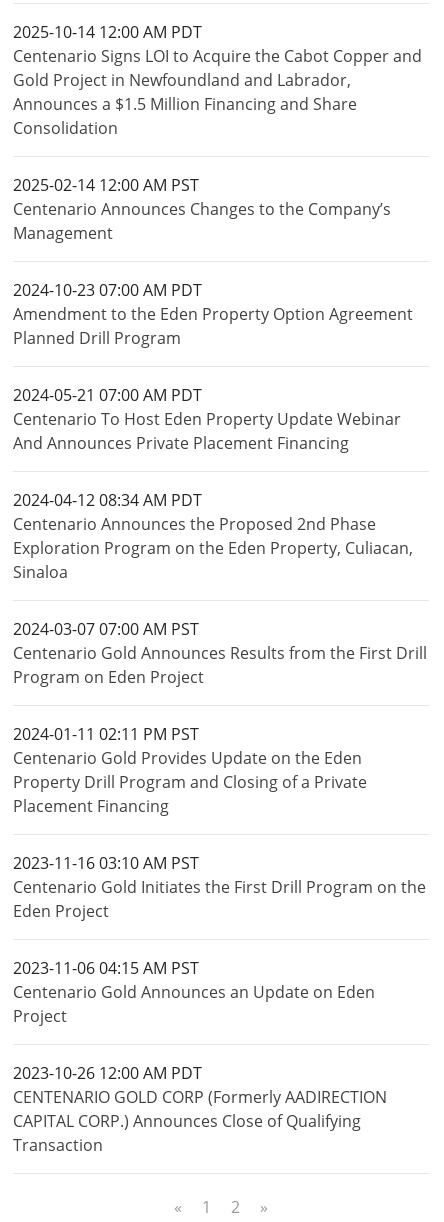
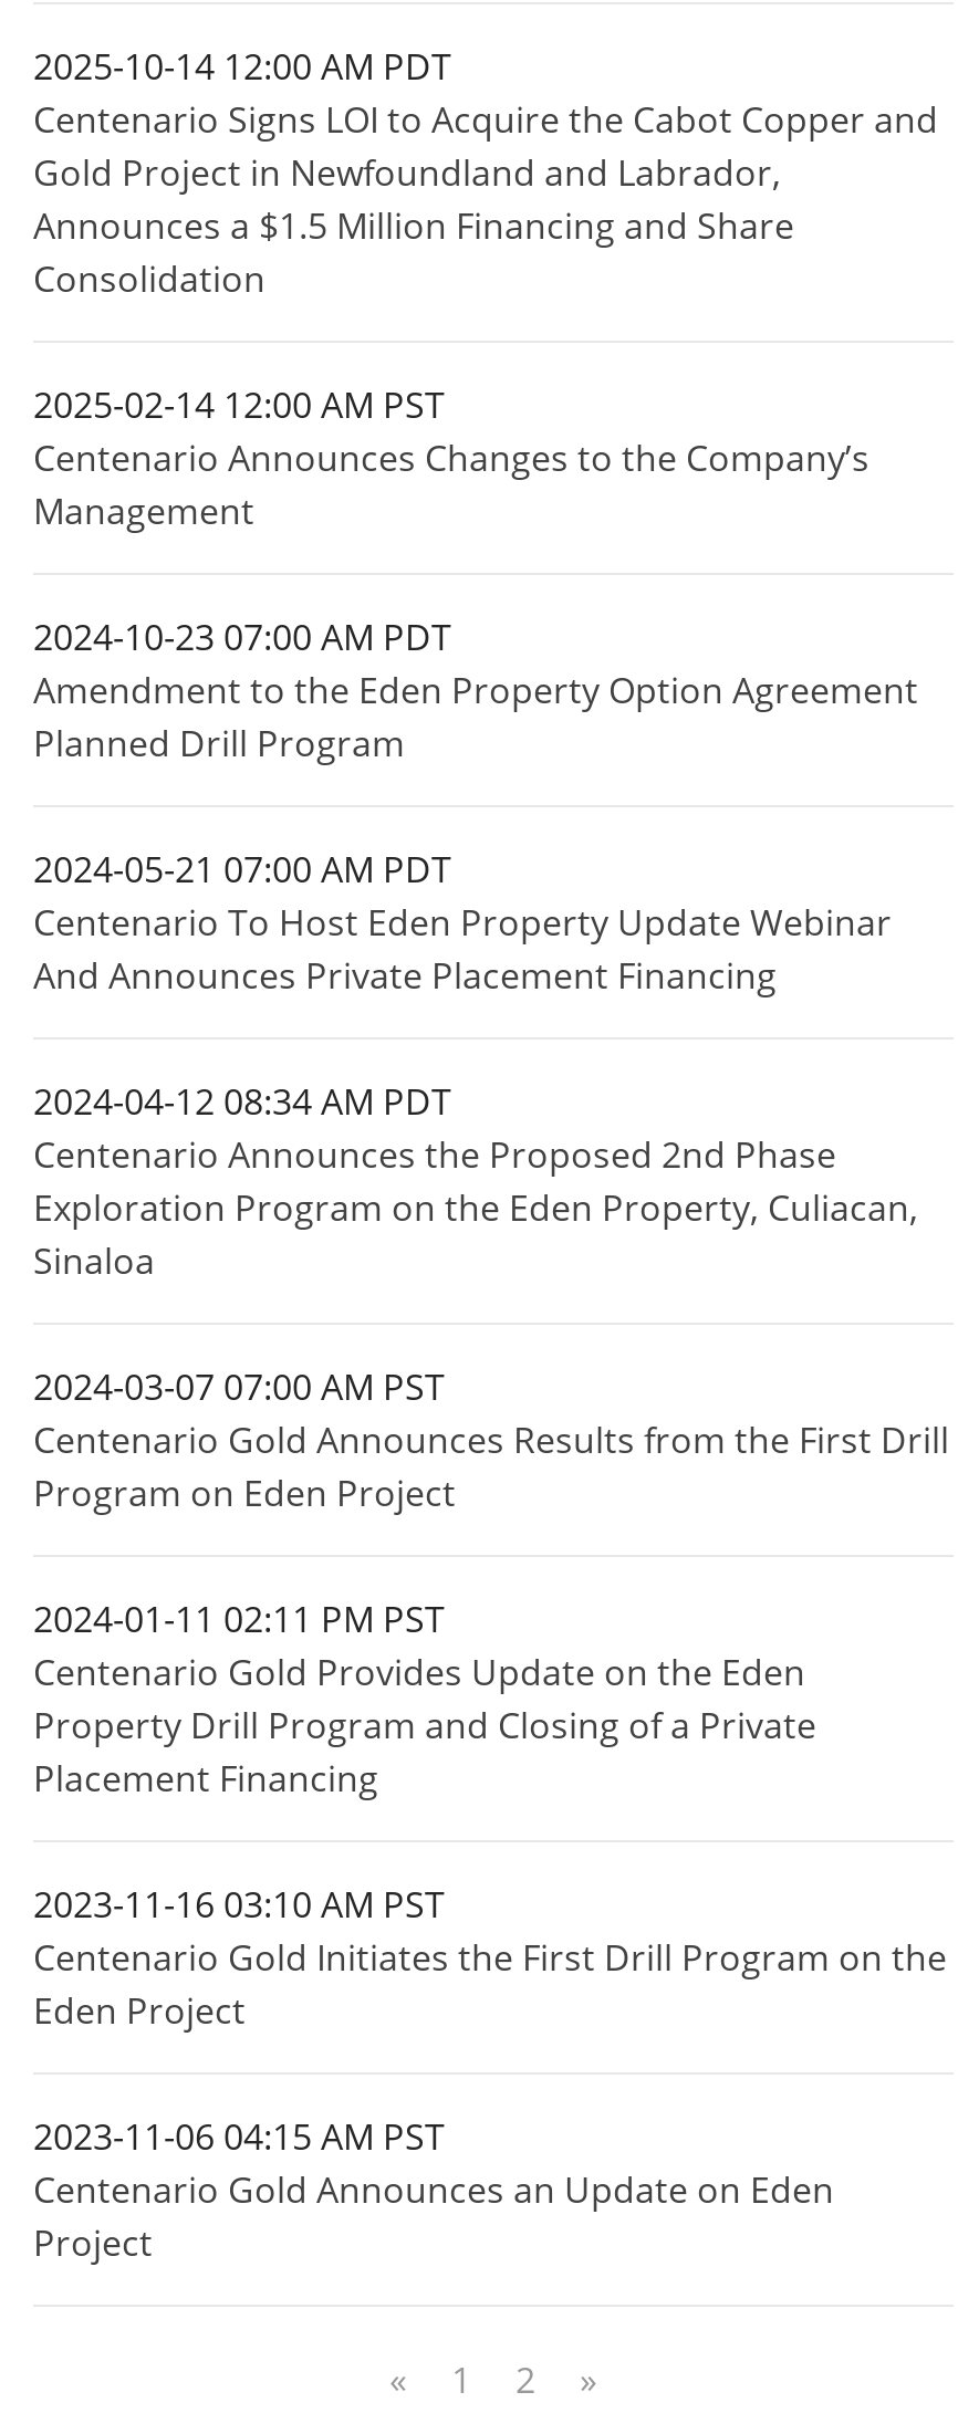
[13,1062,387,1156] 2023-10-26 12:00 AM PDT | CENTENARIO GOLD CORP (Formerly AADIRECTION | CAPITAL CORP.) Announces Close of Qualifying | Transaction -> none

